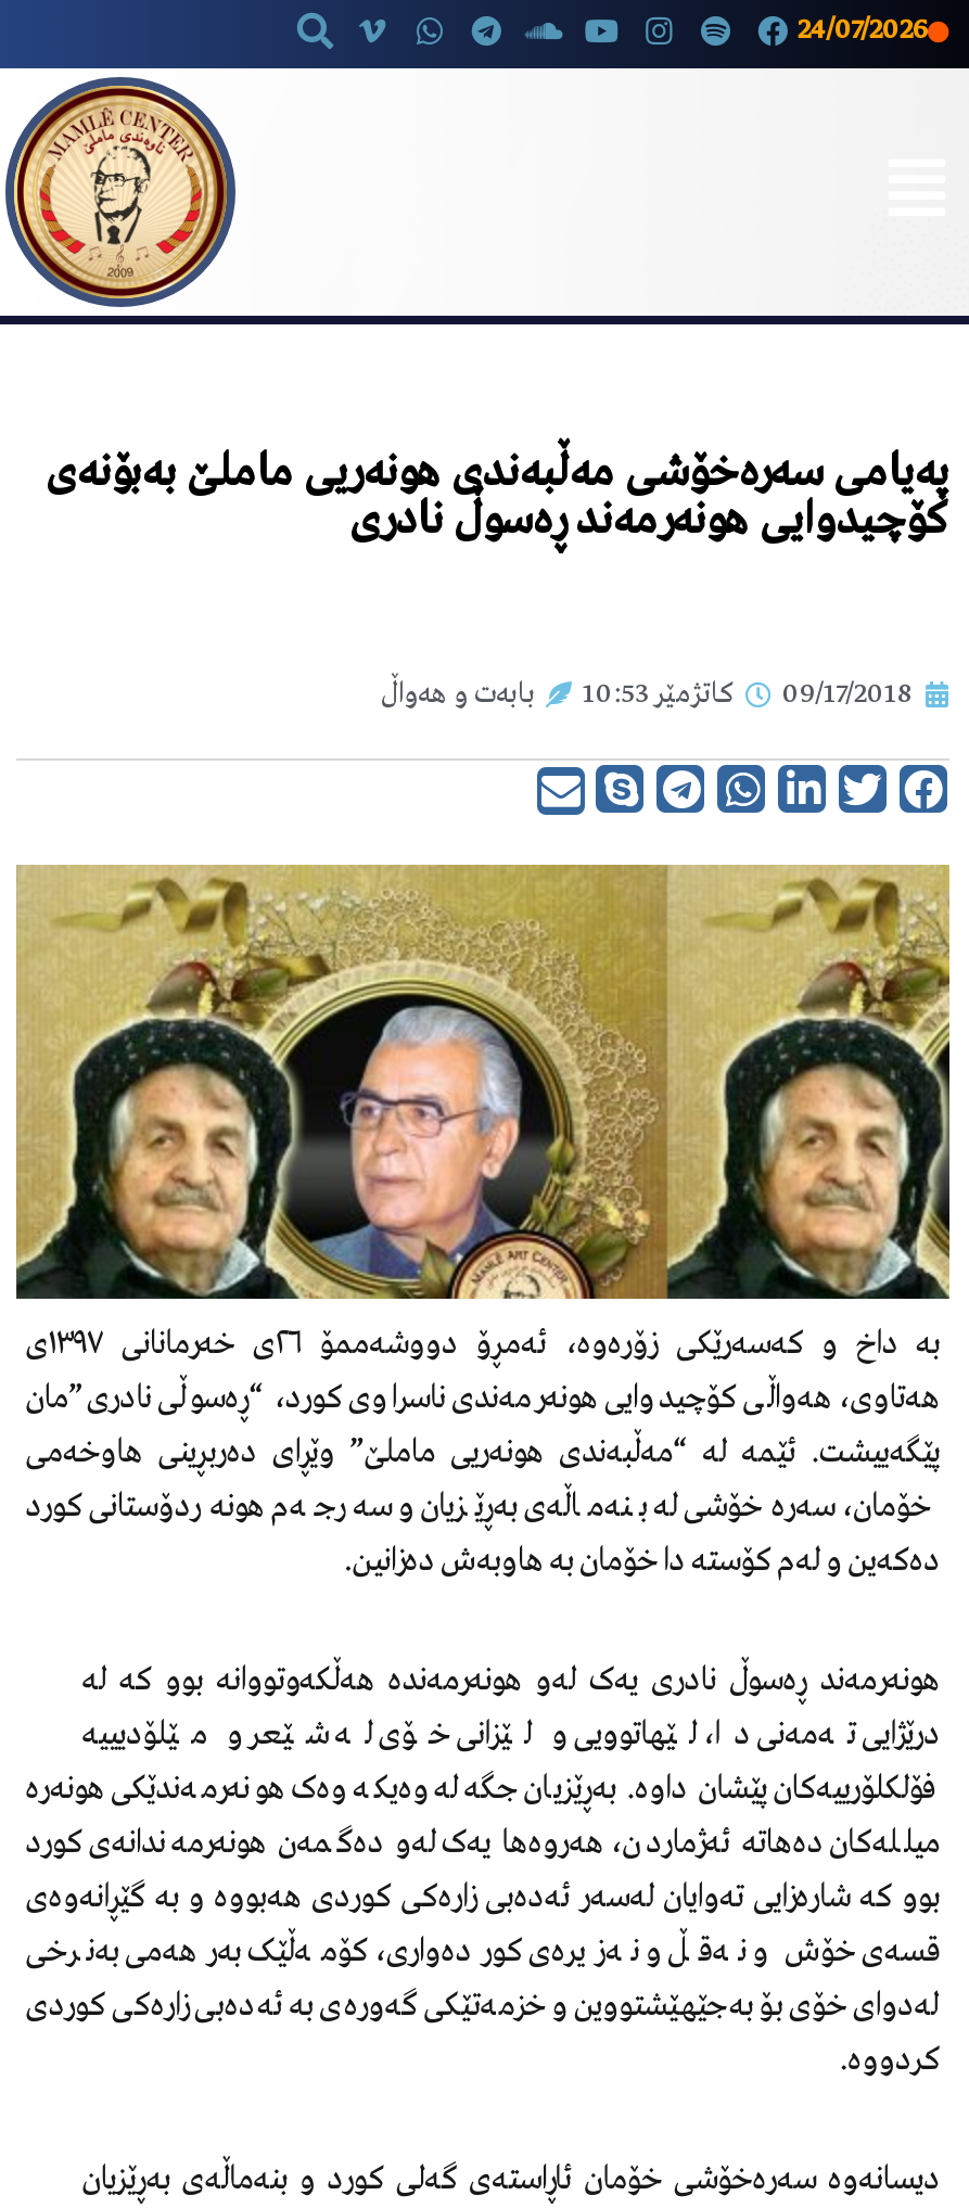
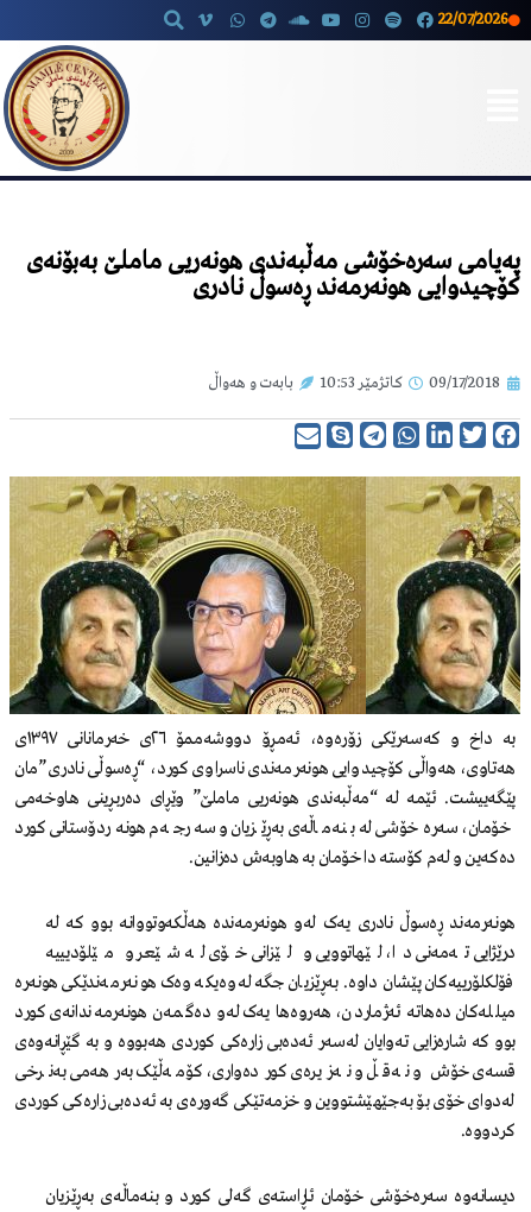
[798,12,928,48] 24/07/2026 -> [438,9,508,29] 22/07/2026

